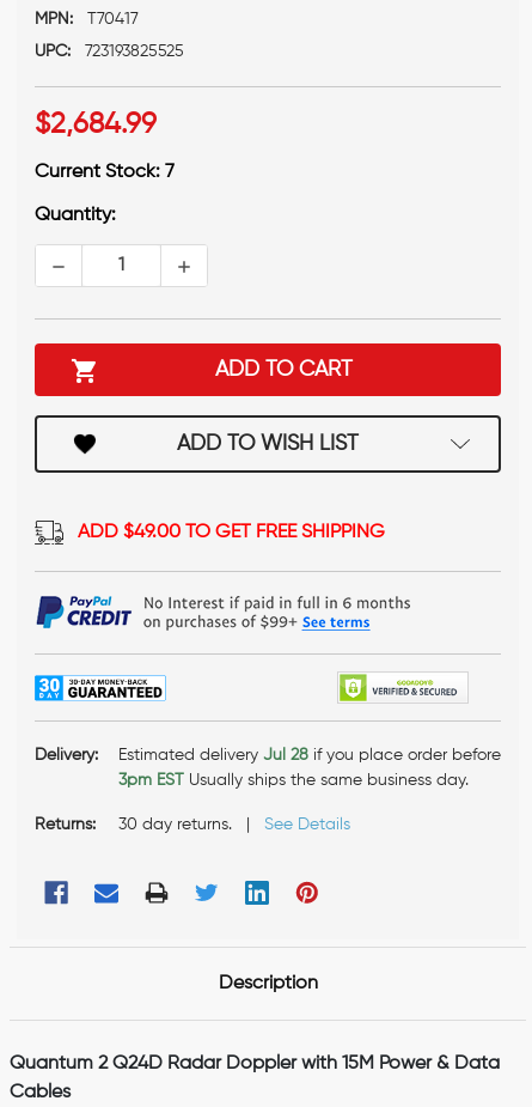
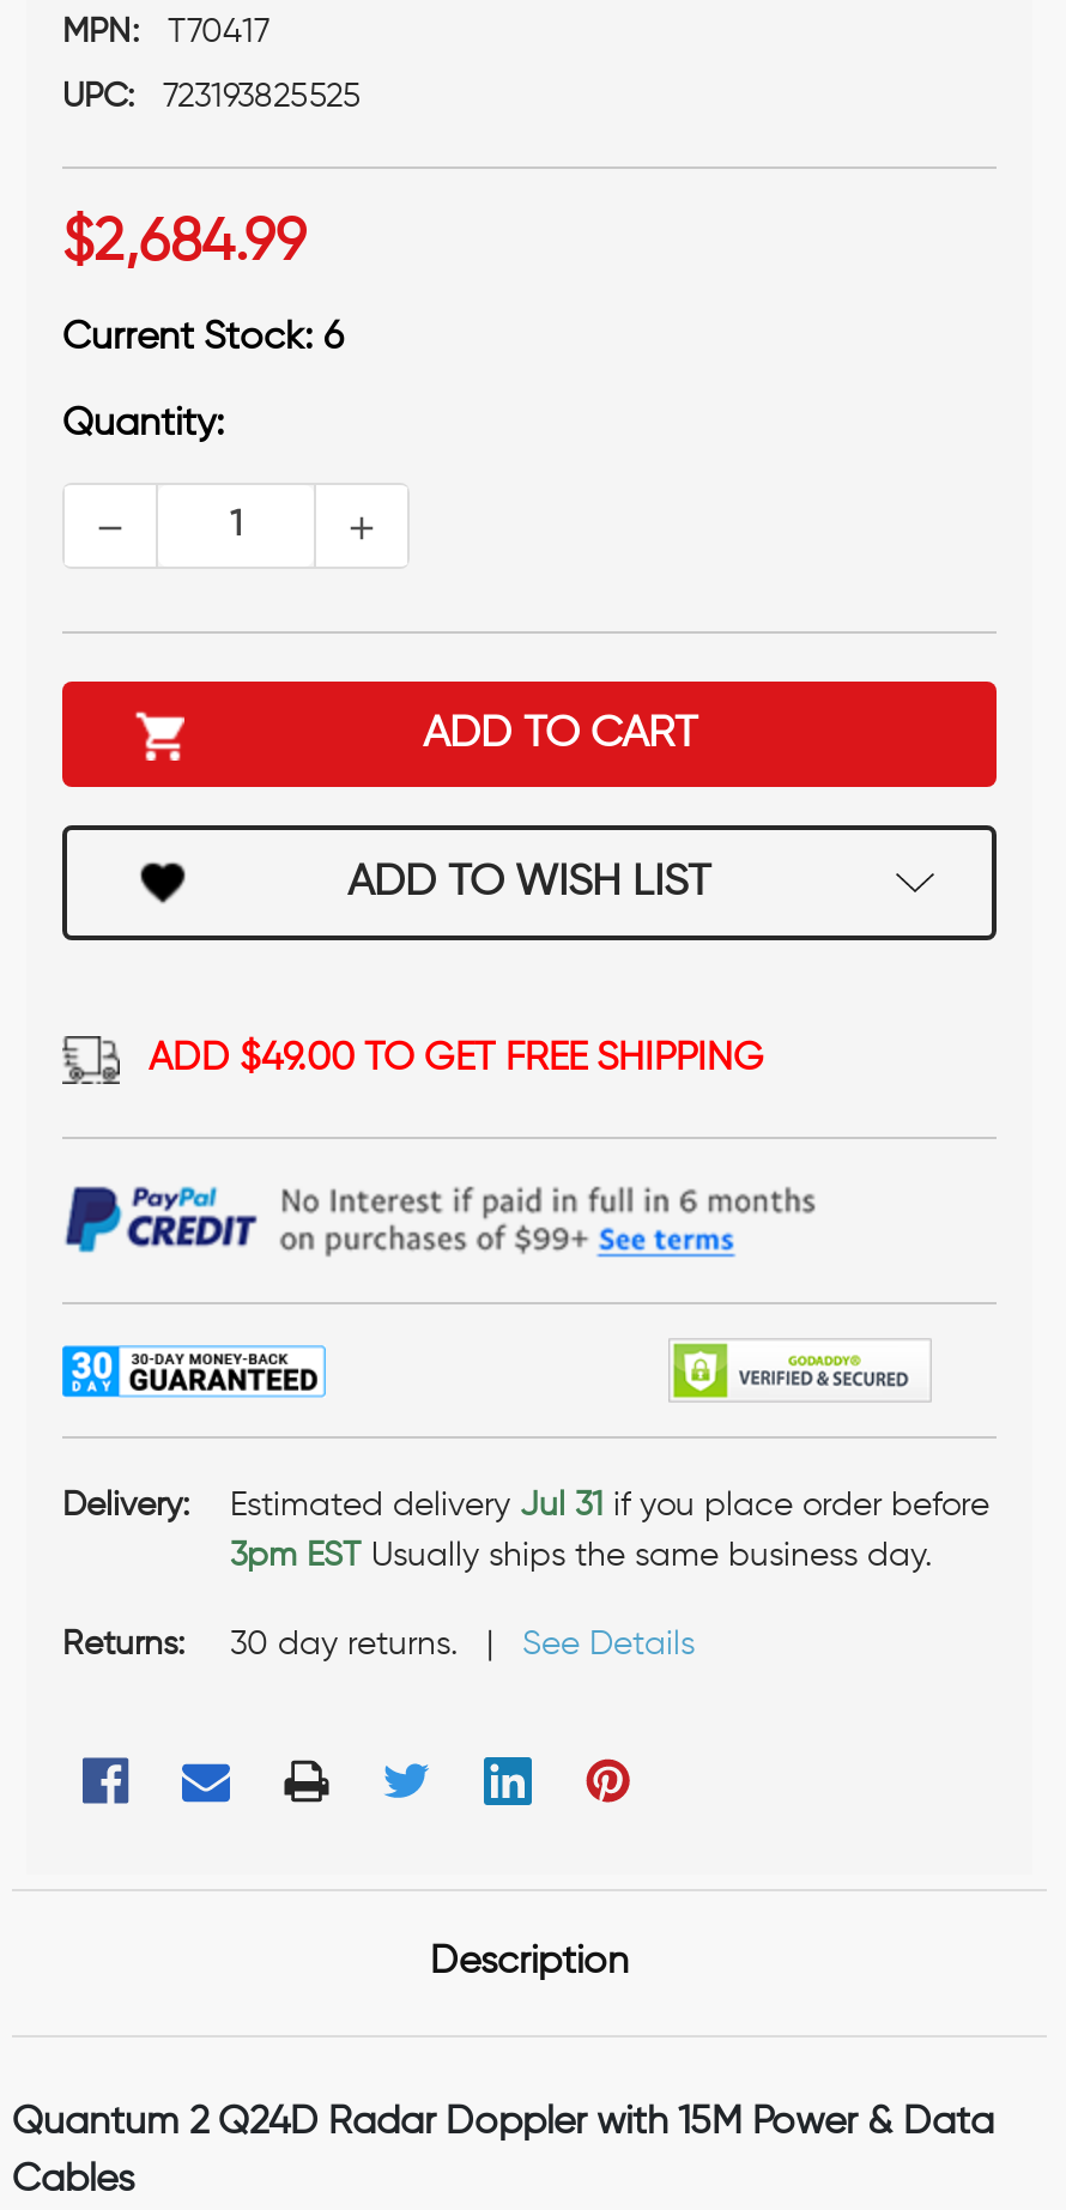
[35,163,175,182] Current Stock: 7 -> [62,320,343,359] Current Stock: 6
[118,747,501,764] Estimated delivery Jul 28 if you place order before -> [230,1489,989,1523] Estimated delivery Jul 31 if you place order before

